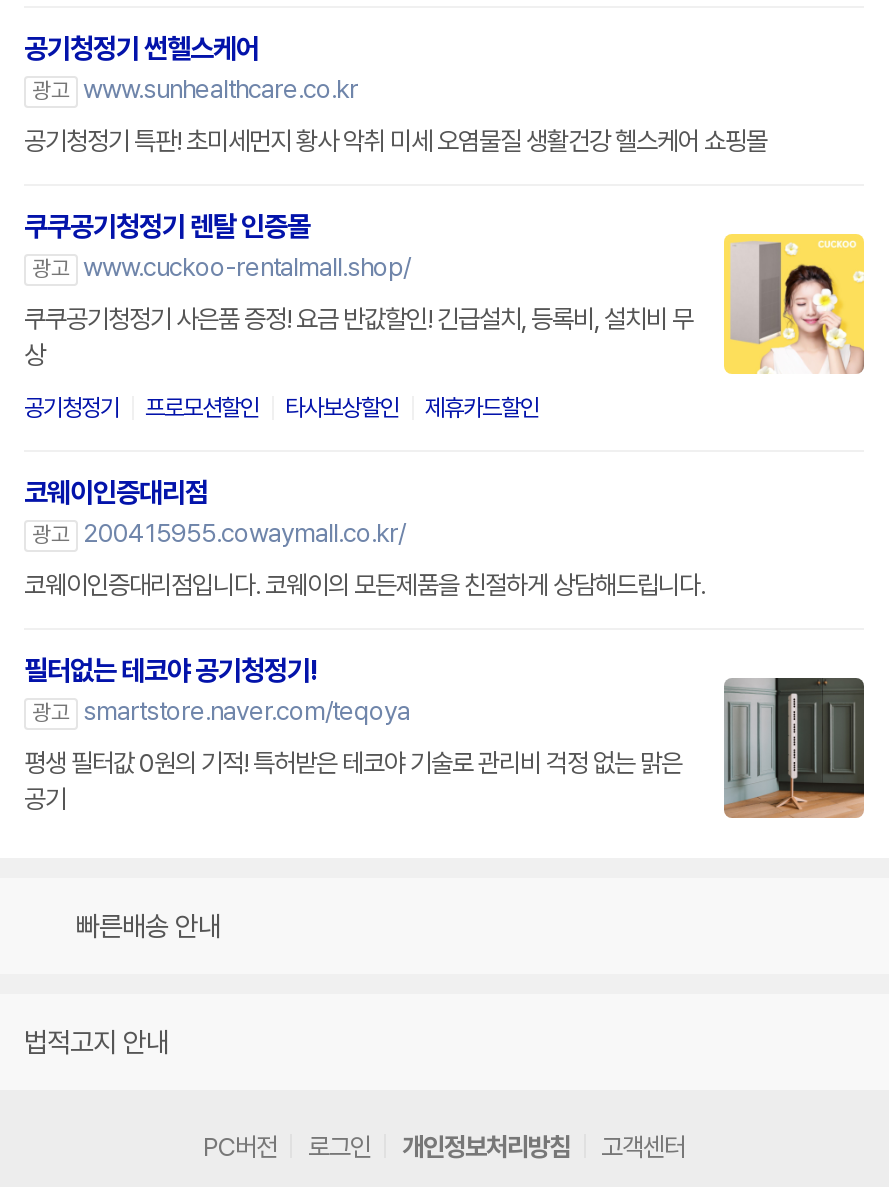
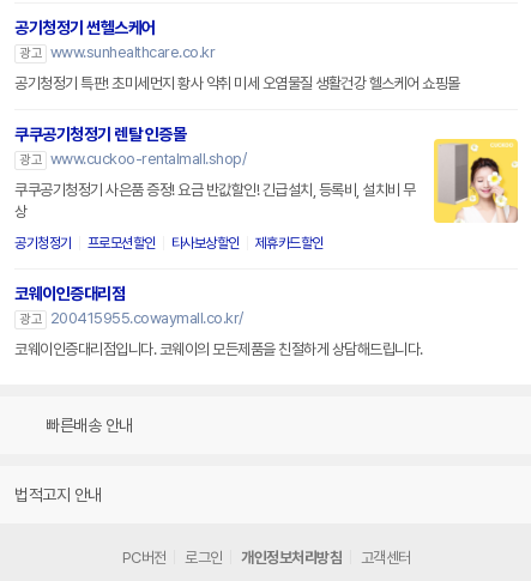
[24,654,866,820] [image] | 필터없는 테코야 공기청정기! | 광고 smartstore.naver.com/teqoya | 평생 필터값 0원의 기적! 특허받은 테코야 기술로 관리비 걱정 없는 맑은 | 공기 -> none

